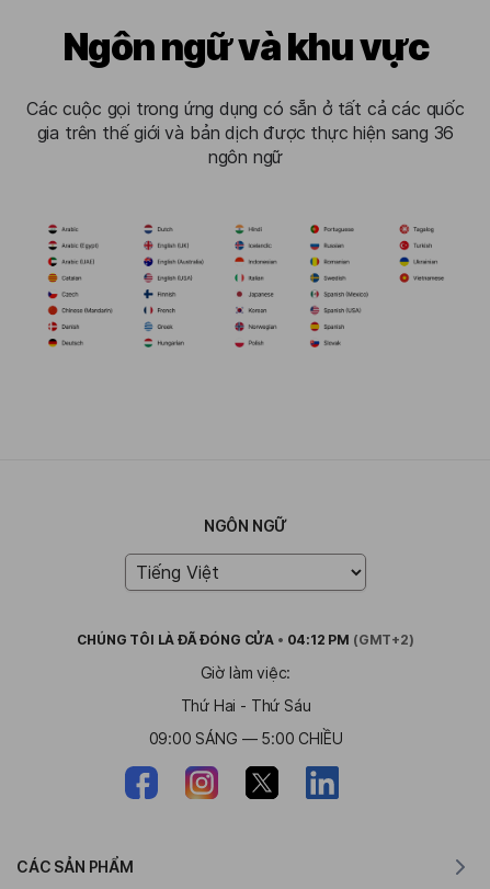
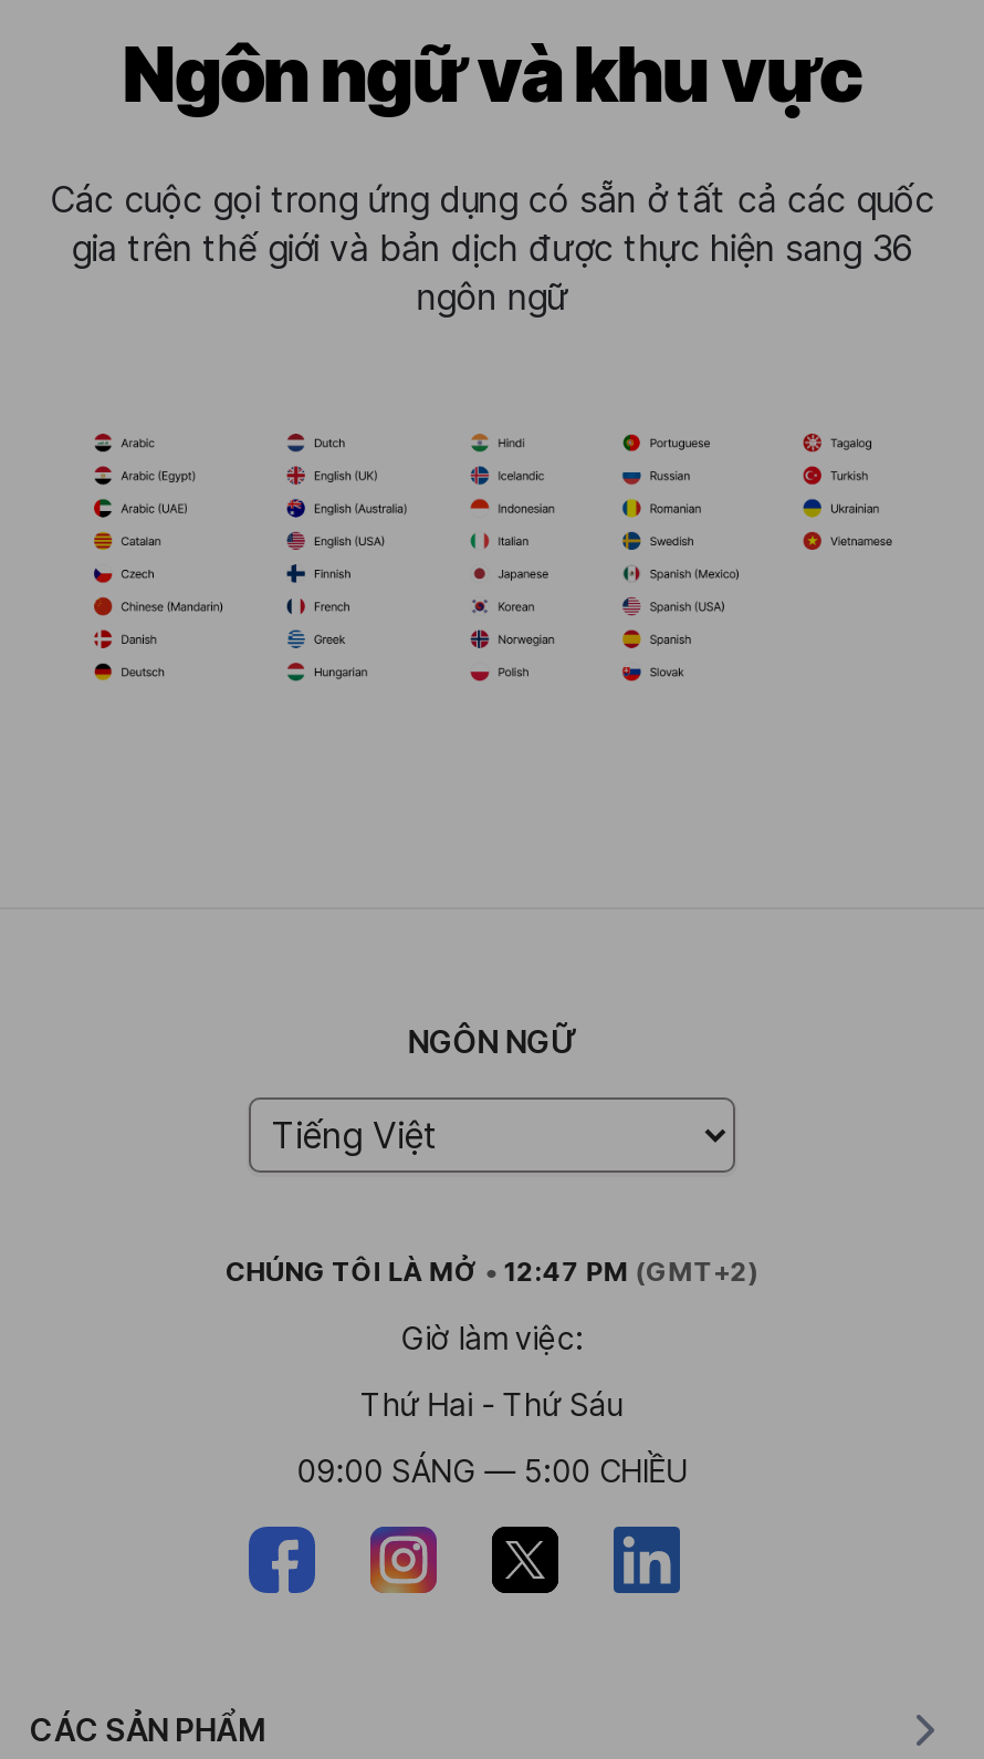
[77,632,414,648] CHÚNG TÔI LÀ ĐÃ ĐÓNG CỬA • 04:12 PM (GMT+2) -> [226,1255,758,1289] CHÚNG TÔI LÀ MỞ • 12:47 PM (GMT+2)

